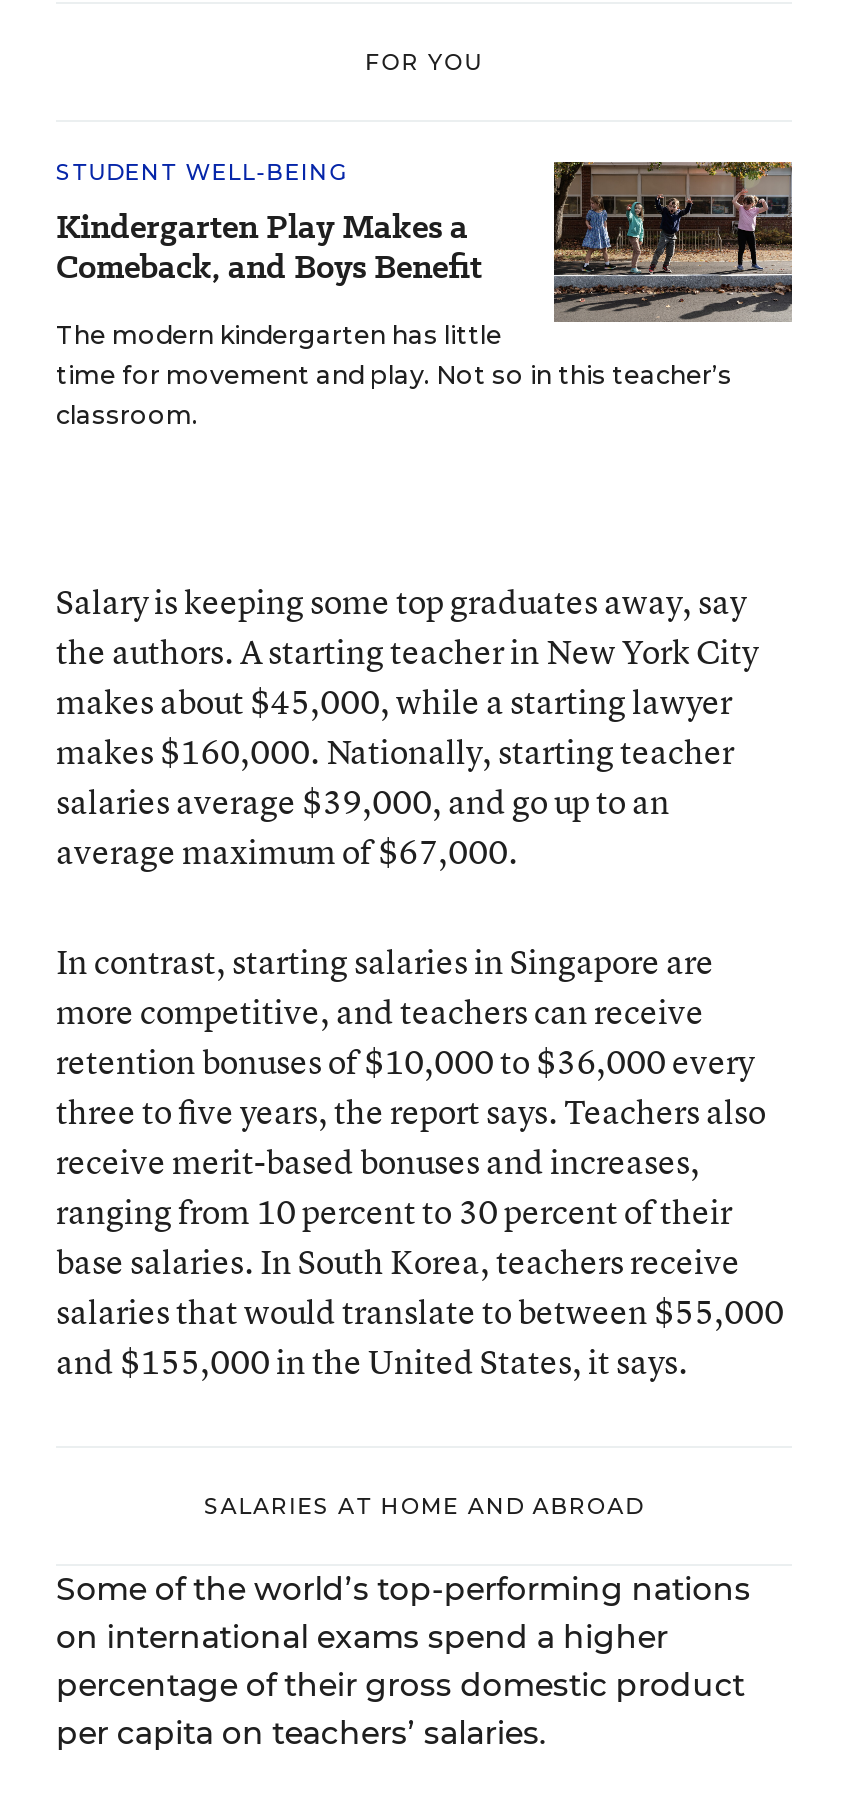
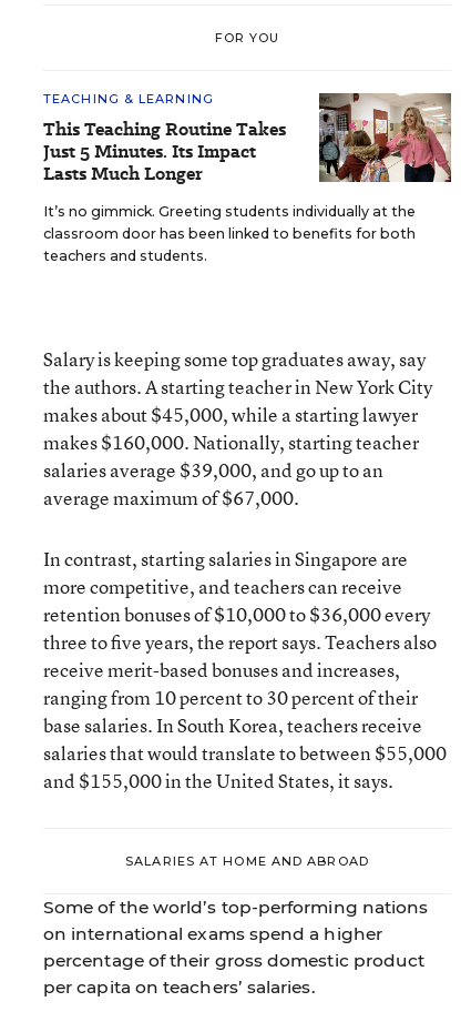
[56,158,482,290] STUDENT WELL-BEING | Kindergarten Play Makes a | Comeback, and Boys Benefit -> [43,91,286,186] TEACHING & LEARNING | This Teaching Routine Takes | Just 5 Minutes. Its Impact | Lasts Much Longer
[56,160,794,430] [image] | The modern kindergarten has little | time for movement and play. Not so in this teacher’s | classroom. -> [43,92,451,264] [image] | It’s no gimmick. Greeting students individually at the | classroom door has been linked to benefits for both | teachers and students.

